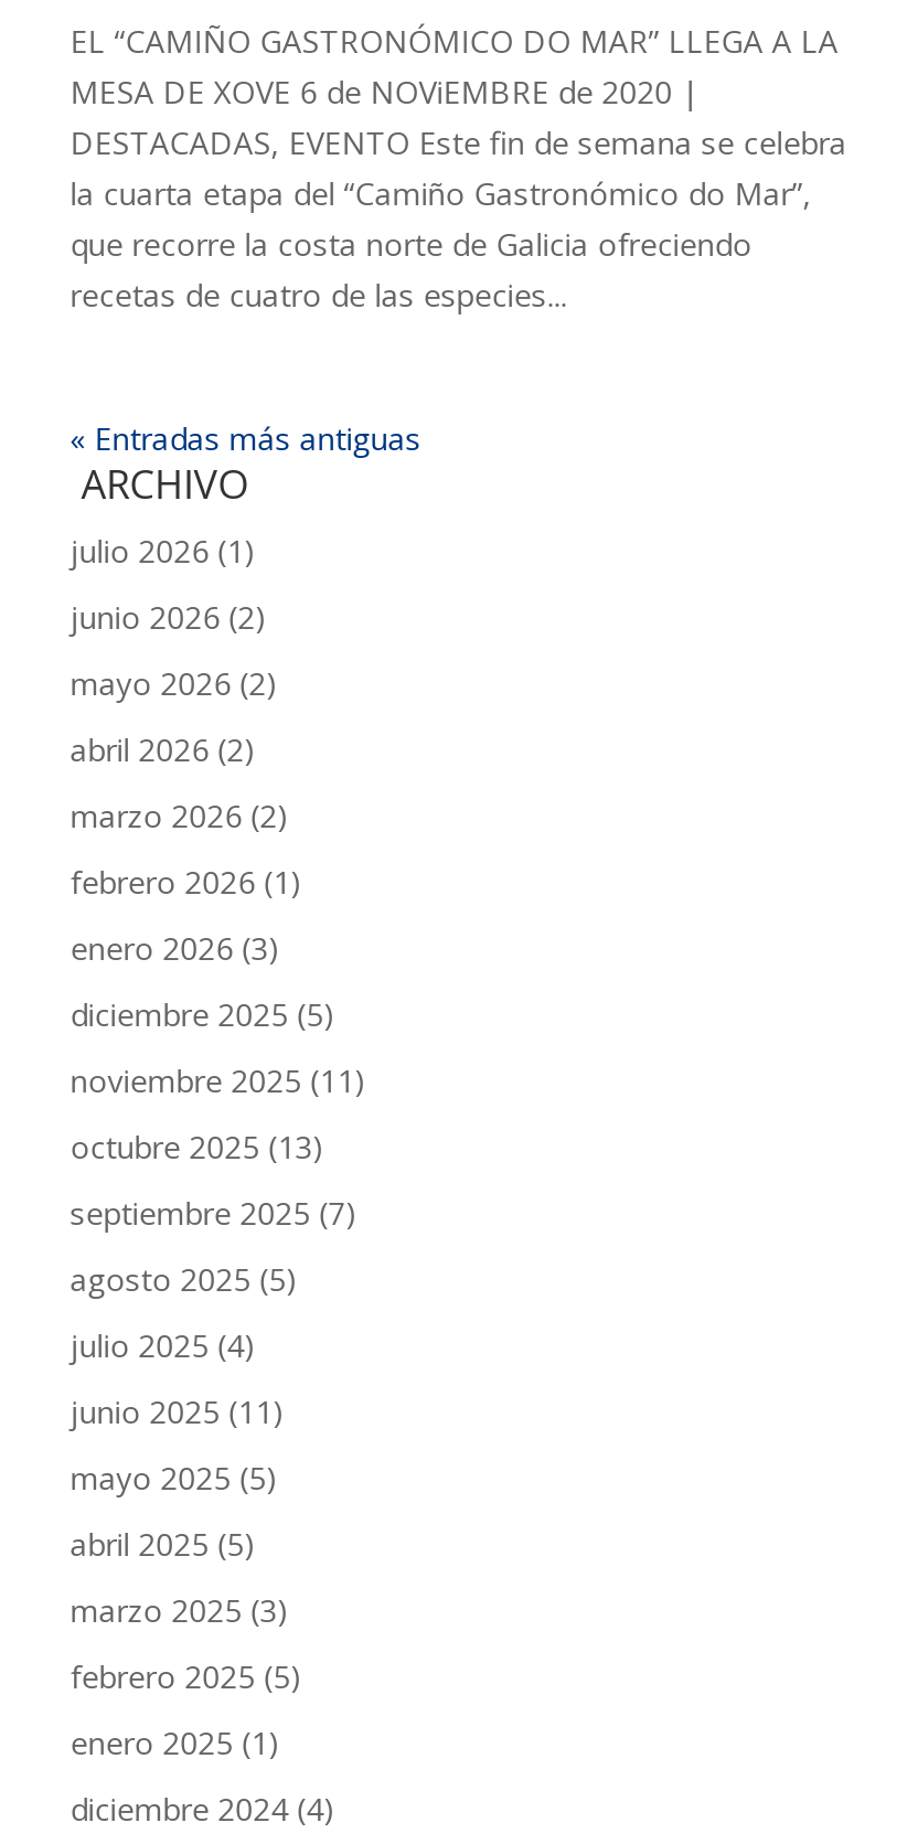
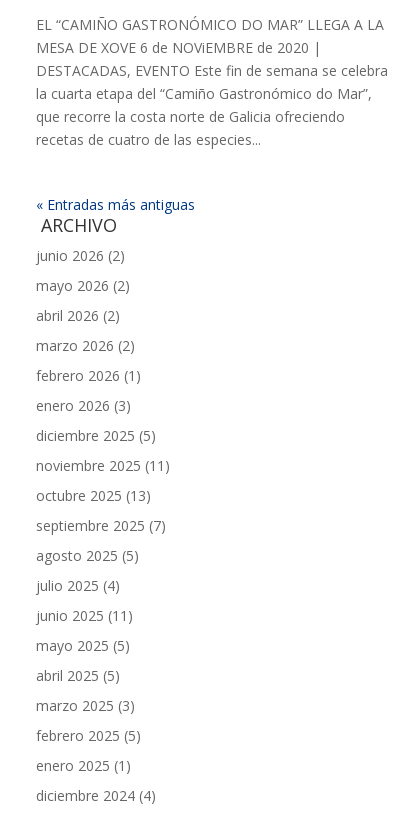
[70,530,256,572] julio 2026 (1) -> none

